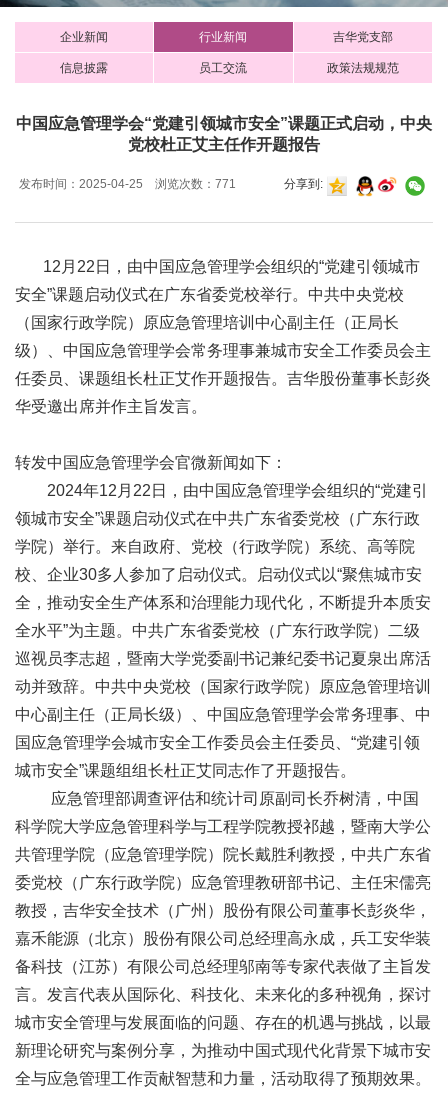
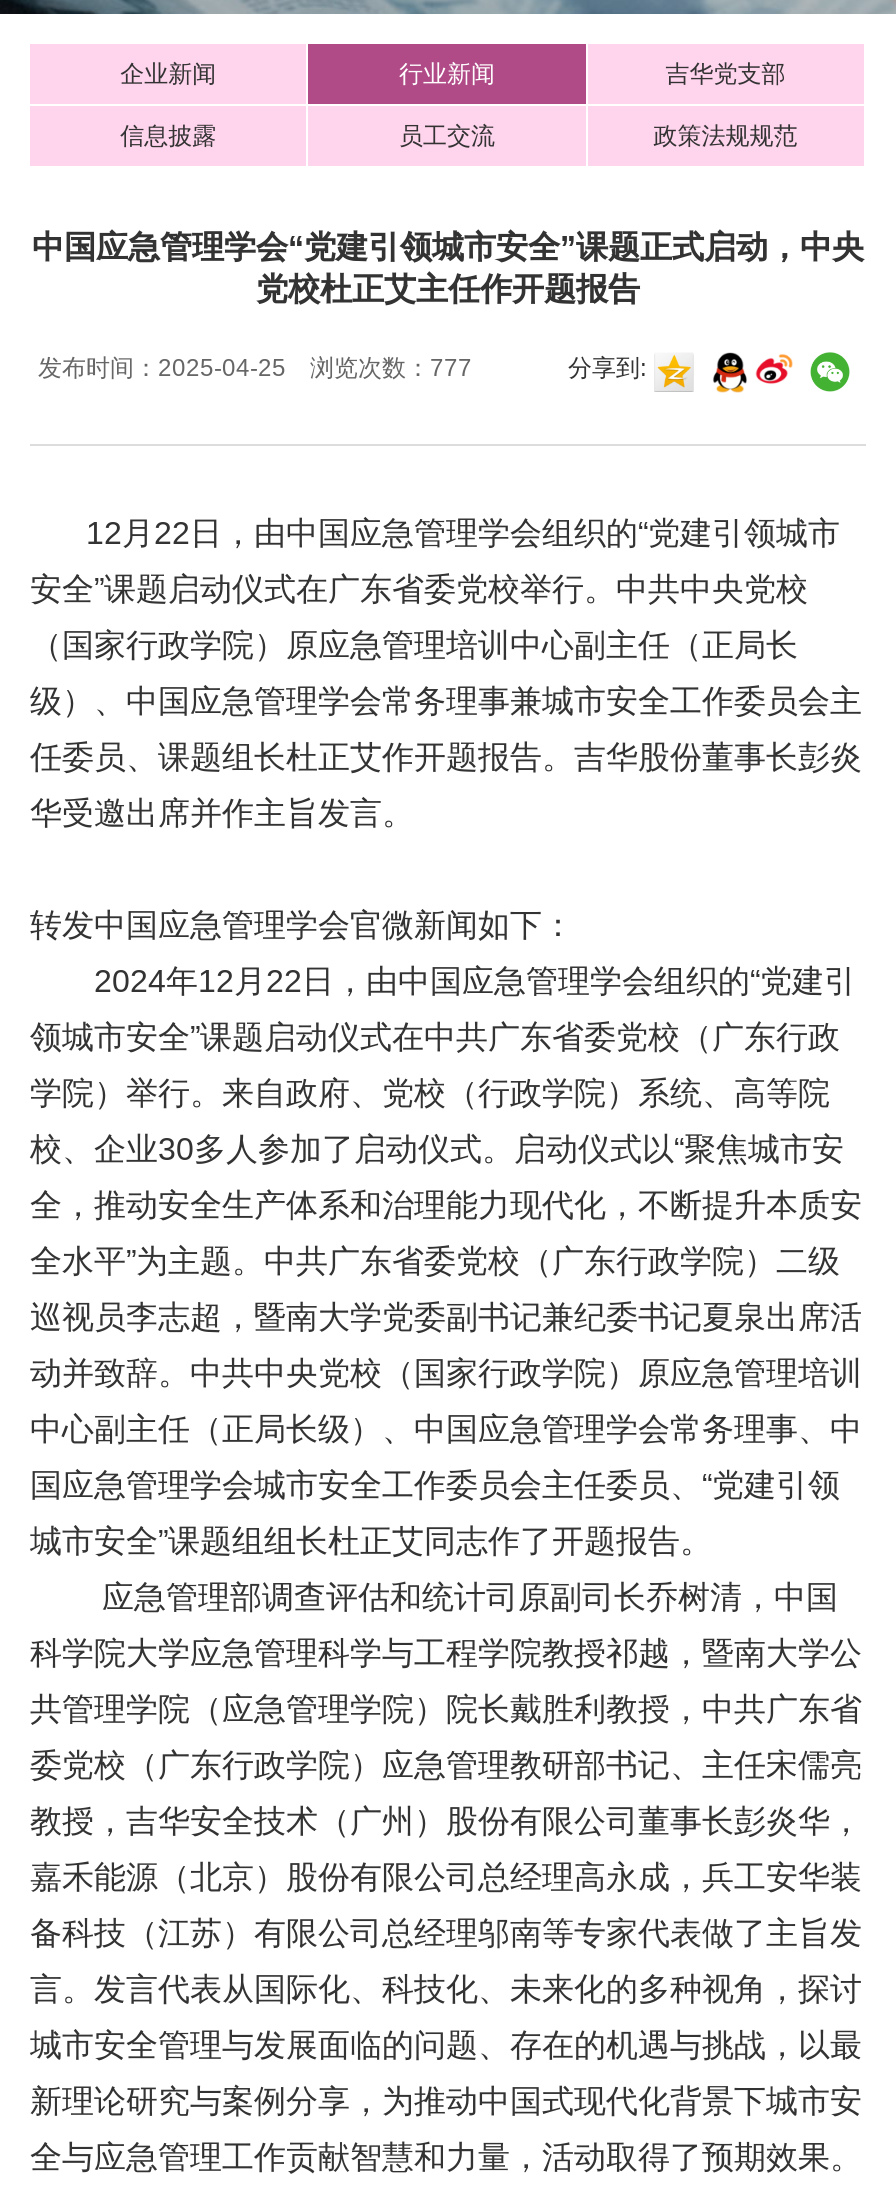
[19,177,239,191] 发布时间：2025-04-25 浏览次数：771 -> [38,354,478,382] 发布时间：2025-04-25 浏览次数：777

